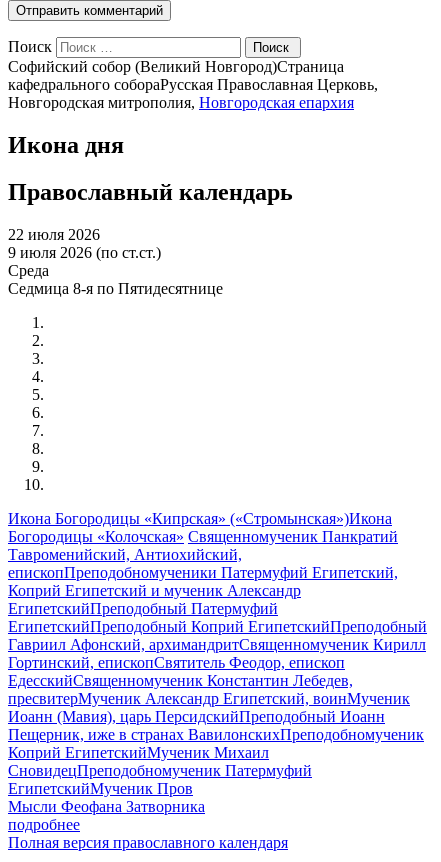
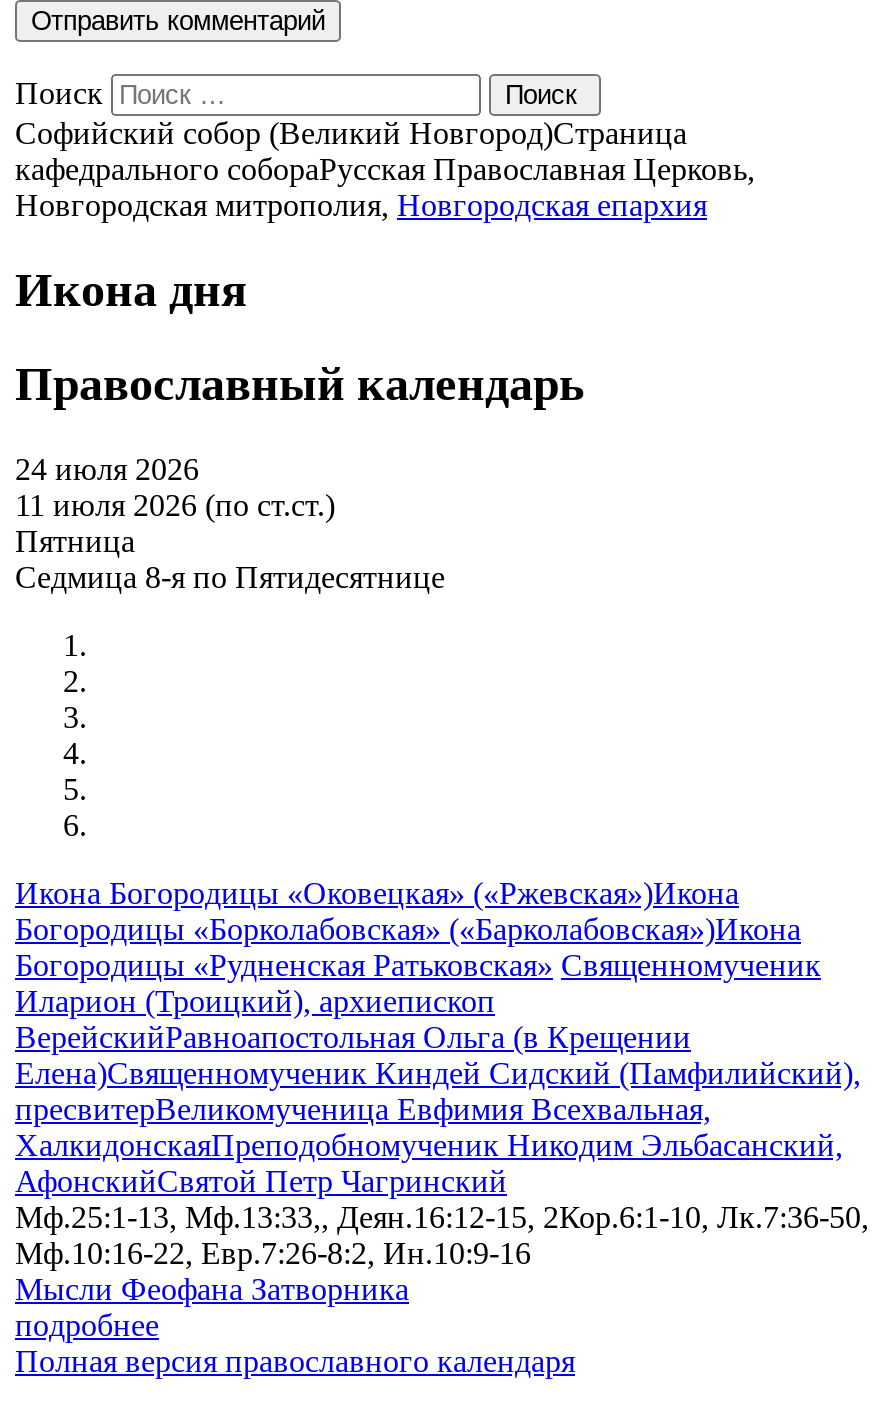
[8,226,161,279] 22 июля 2026 | 9 июля 2026 (по ст.ст.) | Среда -> [15,452,335,558] 24 июля 2026 | 11 июля 2026 (по ст.ст.) | Пятница
[8,510,427,797] Икона Богородицы «Кипрская» («Стромынская»)Икона | Богородицы «Колочская» Священномученик Панкратий | Тавроменийский, Антиохийский, | епископПреподобномученики Патермуфий Египетский, | Коприй Египетский и мученик Александр | ЕгипетскийПреподобный Патермуфий | ЕгипетскийПреподобный Коприй ЕгипетскийПреподобный | Гавриил Афонский, архимандритСвященномученик Кирилл | Гортинский, епископСвятитель Феодор, епископ | ЕдесскийСвященномученик Константин Лебедев, | пресвитерМученик Александр Египетский, воинМученик | Иоанн (Мавия), царь ПерсидскийПреподобный Иоанн | Пещерник, иже в странах ВавилонскихПреподобномученик | Коприй ЕгипетскийМученик Михаил | СновидецПреподобномученик Патермуфий | ЕгипетскийМученик Пров -> [15,876,869,1270] Икона Богородицы «Оковецкая» («Ржевская»)Икона | Богородицы «Борколабовская» («Барколабовская»)Икона | Богородицы «Рудненская Ратьковская» Священномученик | Иларион (Троицкий), архиепископ | ВерейскийРавноапостольная Ольга (в Крещении | Елена)Священномученик Киндей Сидский (Памфилийский), | пресвитерВеликомученица Евфимия Всехвальная, | ХалкидонскаяПреподобномученик Никодим Эльбасанский, | АфонскийСвятой Петр Чагринский | Мф.25:1-13, Мф.13:33,, Деян.16:12-15, 2Кор.6:1-10, Лк.7:36-50, | Мф.10:16-22, Евр.7:26-8:2, Ин.10:9-16

